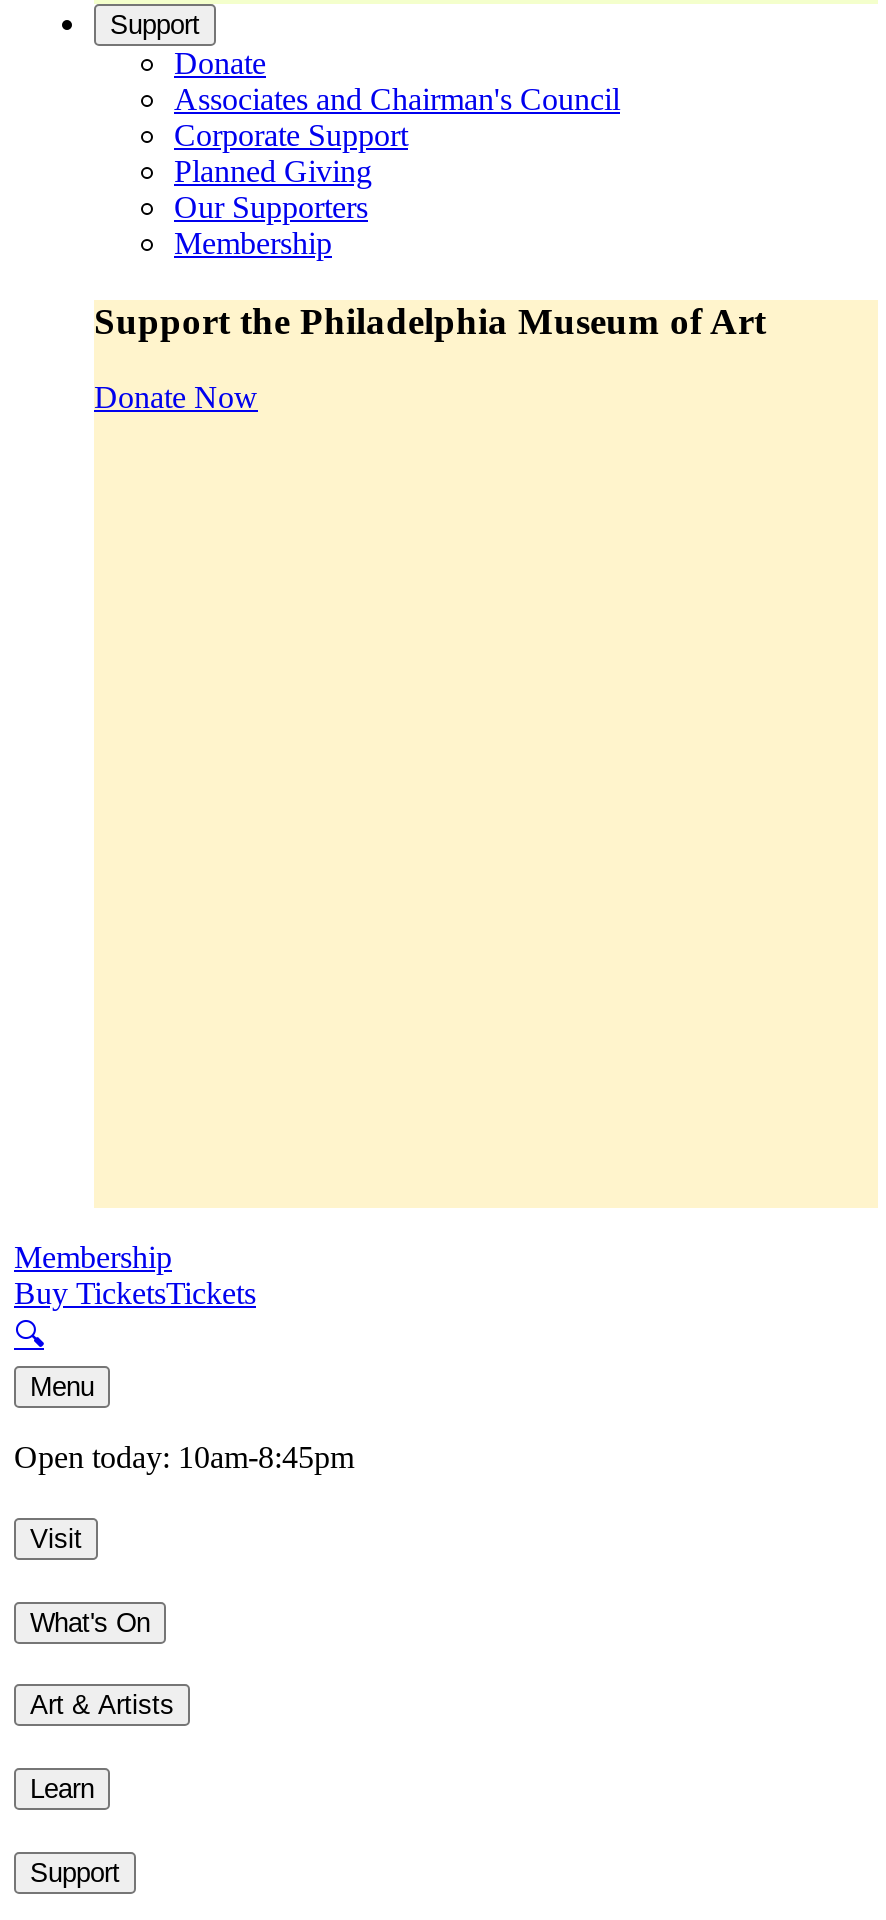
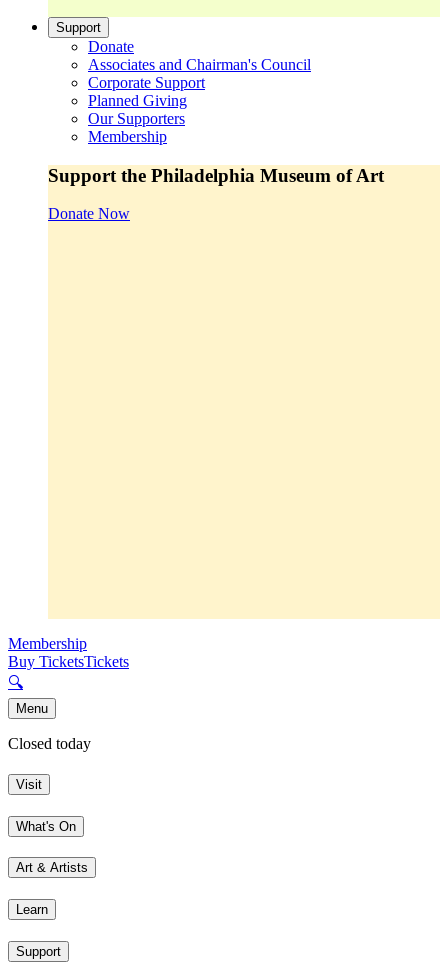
[14,1441,354,1475] Open today: 10am-8:45pm -> [8,735,91,752] Closed today

